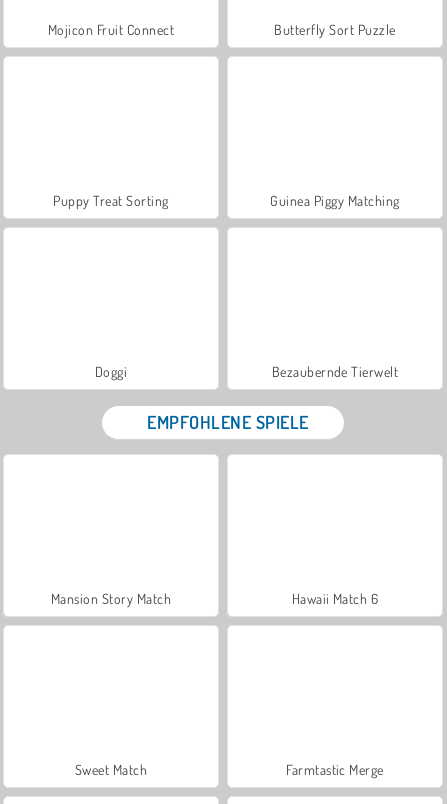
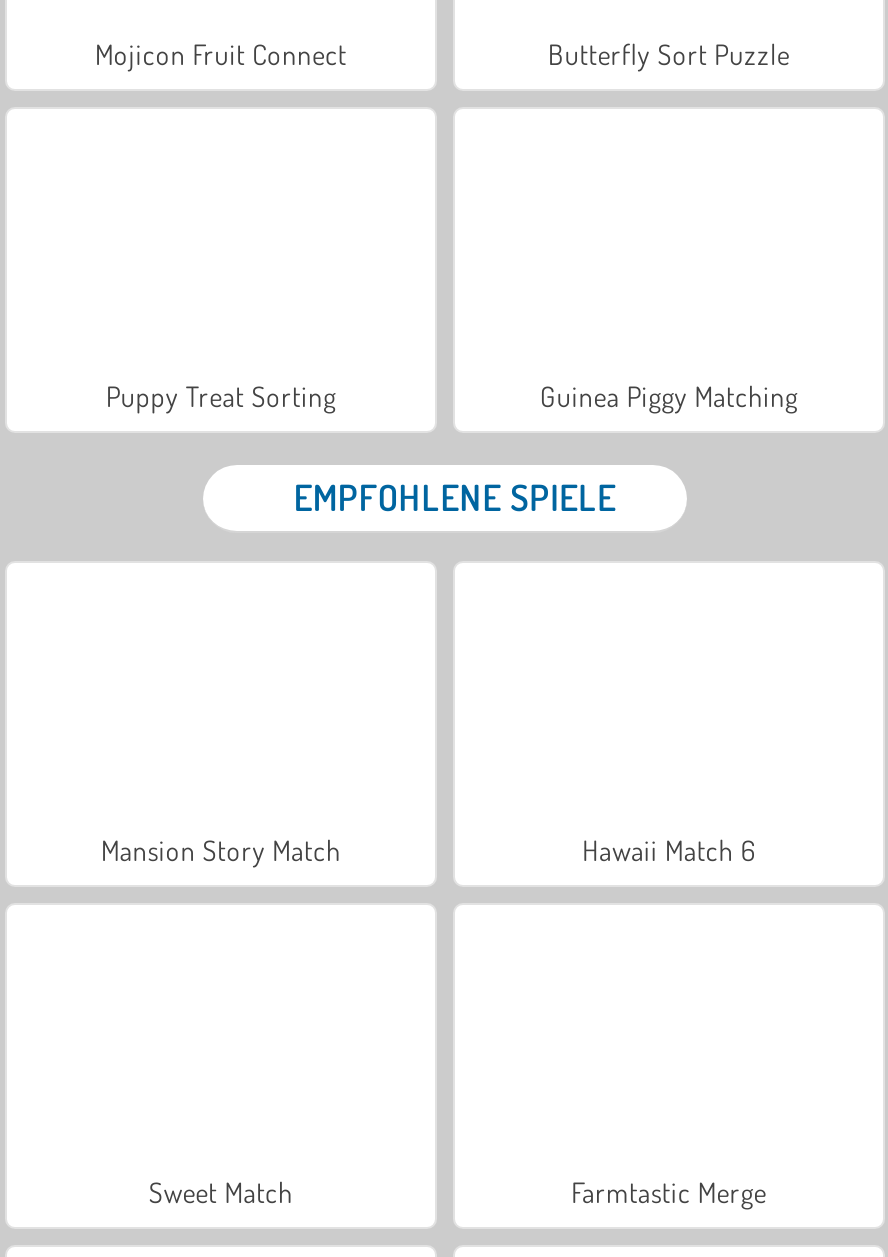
[95,363,398,380] Doggi | Bezaubernde Tierwelt -> none

